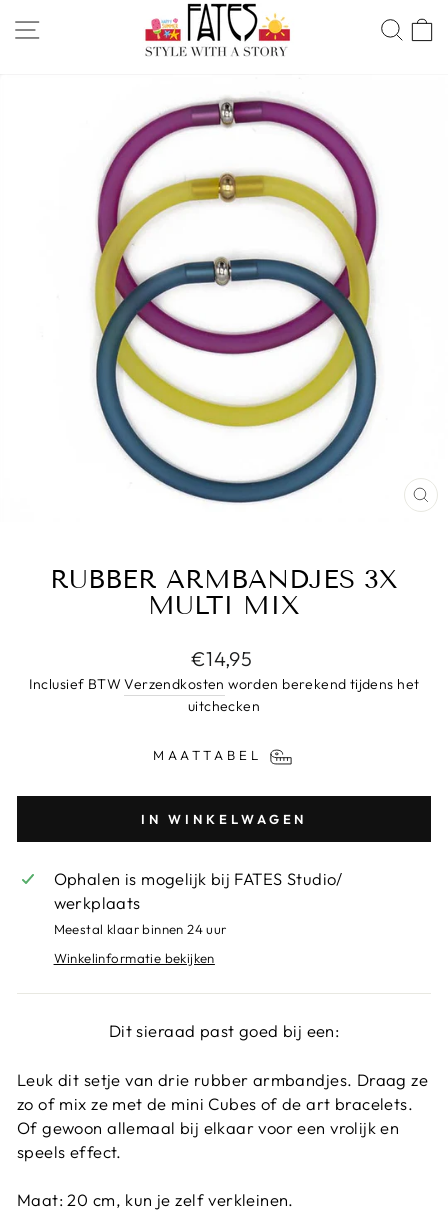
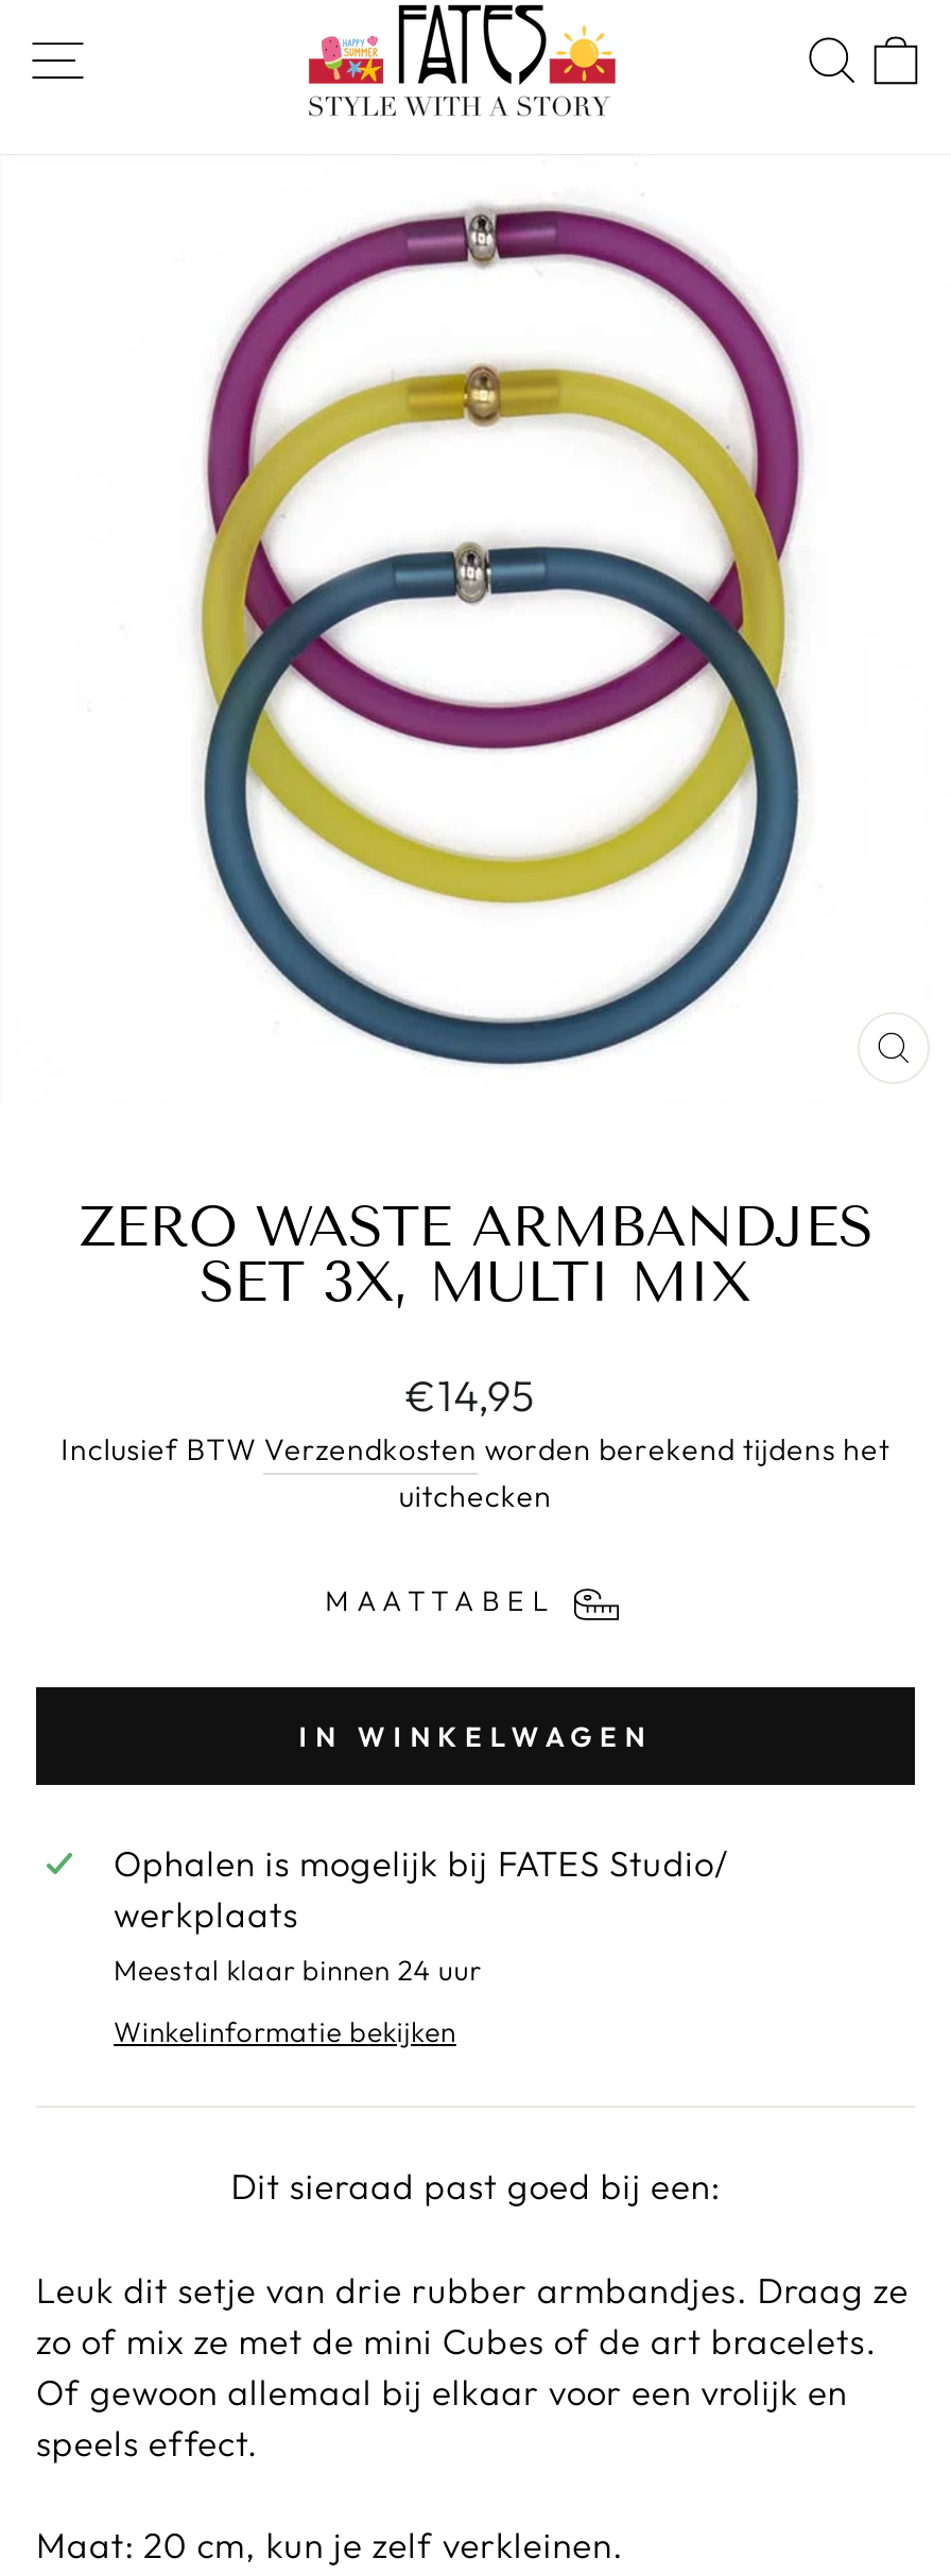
[50,564,398,621] RUBBER ARMBANDJES 3X | MULTI MIX -> [79,1195,872,1316] ZERO WASTE ARMBANDJES | SET 3X, MULTI MIX

